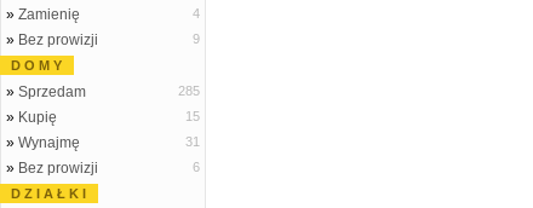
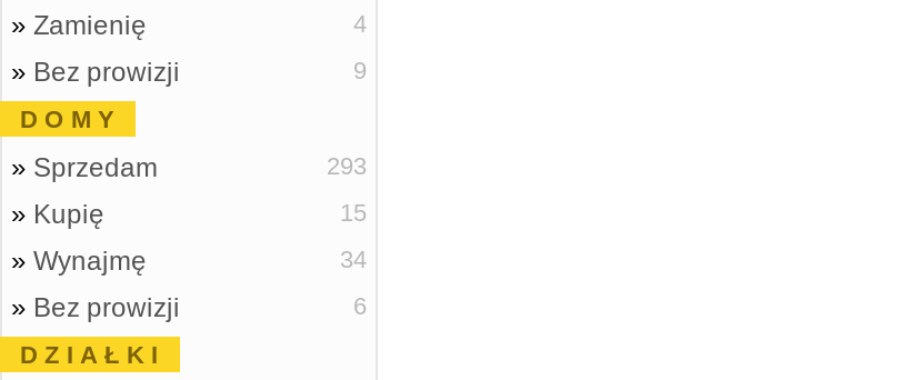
[178,83,200,98] 285 -> [327,152,367,179] 293
[185,134,200,149] 31 -> [340,246,367,272] 34

